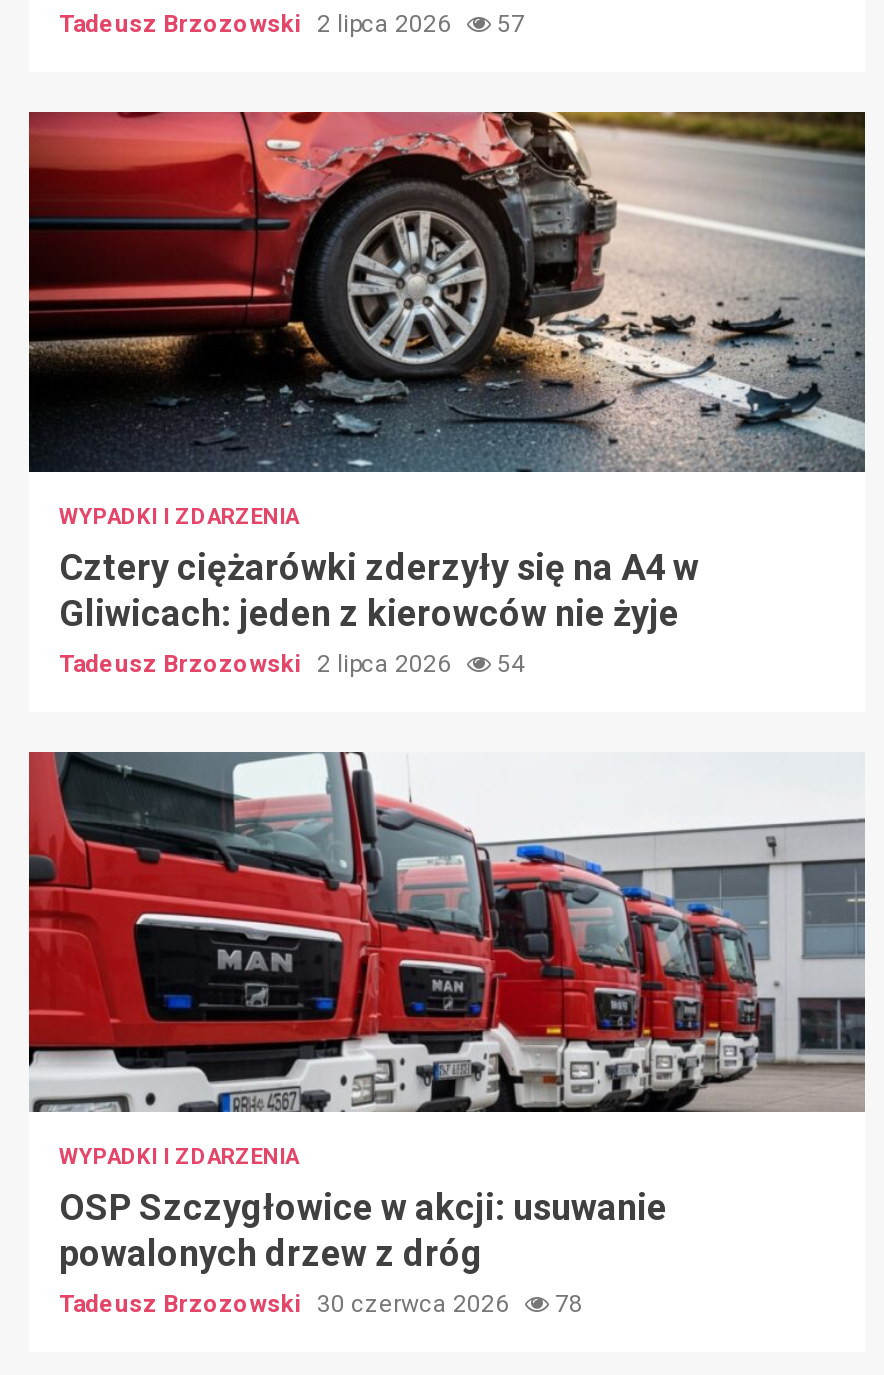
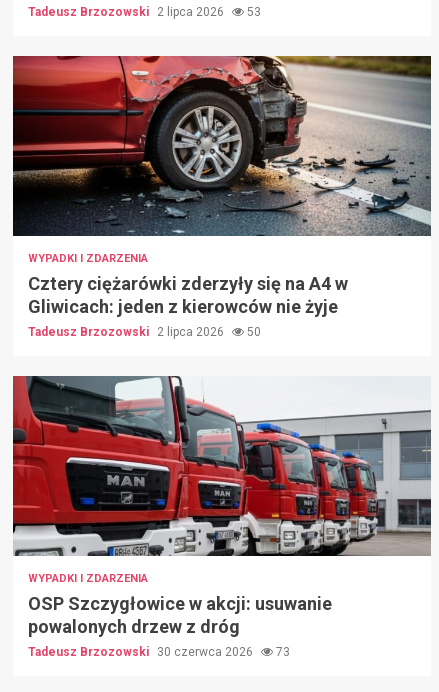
[59,10,525,38] Tadeusz Brzozowski 2 lipca 2026 57 -> [28,5,261,19] Tadeusz Brzozowski 2 lipca 2026 53
[59,650,525,678] Tadeusz Brzozowski 2 lipca 2026 54 -> [28,325,261,339] Tadeusz Brzozowski 2 lipca 2026 50
[59,1290,583,1318] Tadeusz Brzozowski 30 czerwca 2026 78 -> [28,645,290,659] Tadeusz Brzozowski 30 czerwca 2026 73

